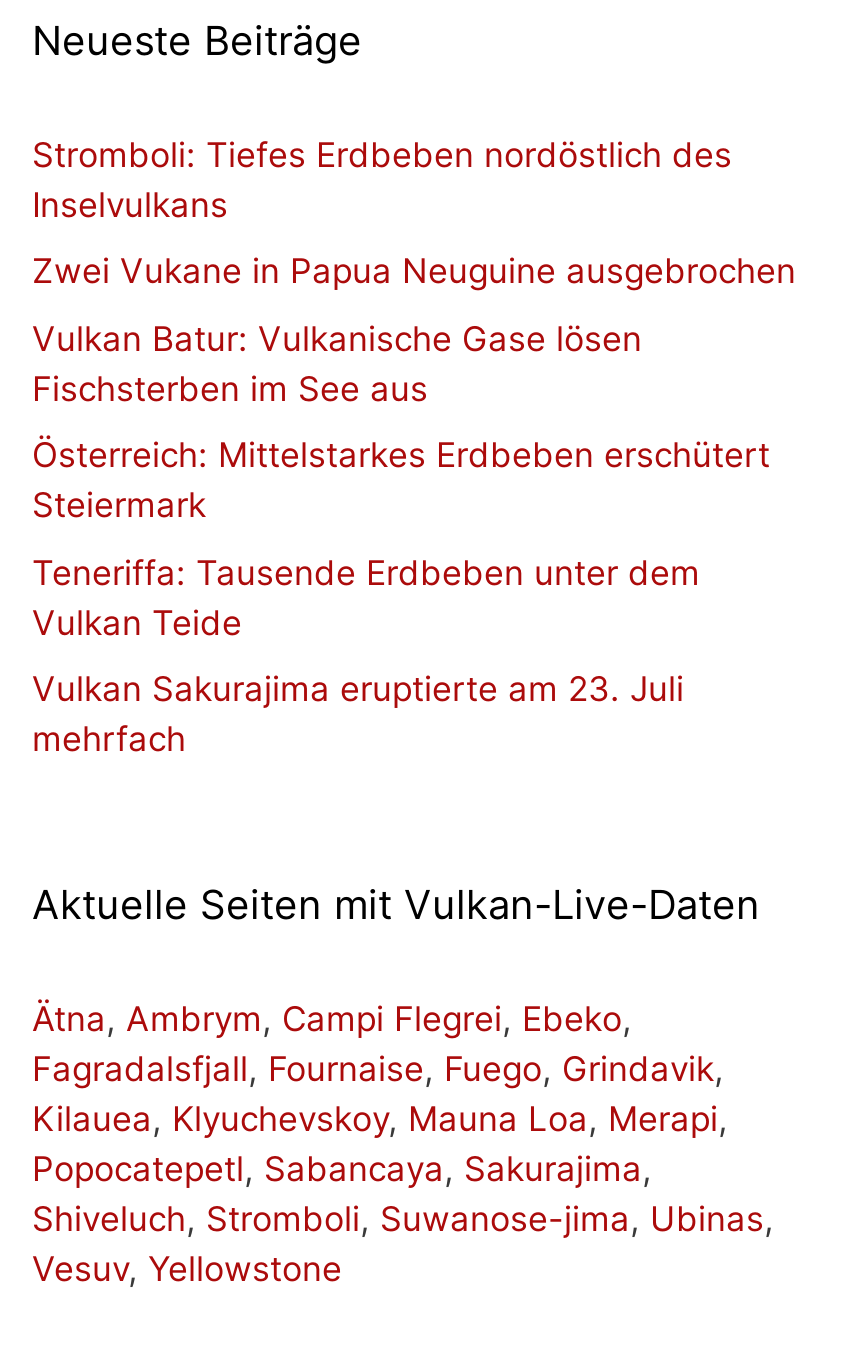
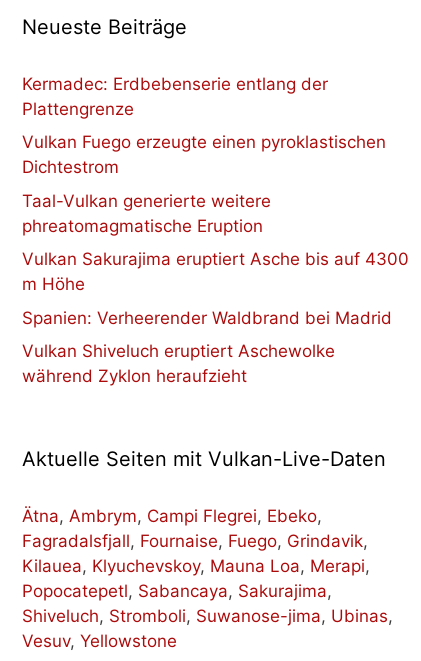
[32,135,732,225] Stromboli: Tiefes Erdbeben nordöstlich des | Inselvulkans -> [22,74,328,119] Kermadec: Erdbebenserie entlang der | Plattengrenze
[32,252,796,292] Zwei Vukane in Papua Neuguine ausgebrochen -> [22,132,386,177] Vulkan Fuego erzeugte einen pyroklastischen | Dichtestrom
[32,319,642,409] Vulkan Batur: Vulkanische Gase lösen | Fischsterben im See aus -> [22,191,271,236] Taal-Vulkan generierte weitere | phreatomagmatische Eruption
[32,436,770,526] Österreich: Mittelstarkes Erdbeben erschütert | Steiermark -> [22,249,409,294] Vulkan Sakurajima eruptiert Asche bis auf 4300 | m Höhe
[32,553,700,643] Teneriffa: Tausende Erdbeben unter dem | Vulkan Teide -> [22,308,392,328] Spanien: Verheerender Waldbrand bei Madrid
[32,670,684,760] Vulkan Sakurajima eruptierte am 23. Juli | mehrfach -> [22,341,335,386] Vulkan Shiveluch eruptiert Aschewolke | während Zyklon heraufzieht

